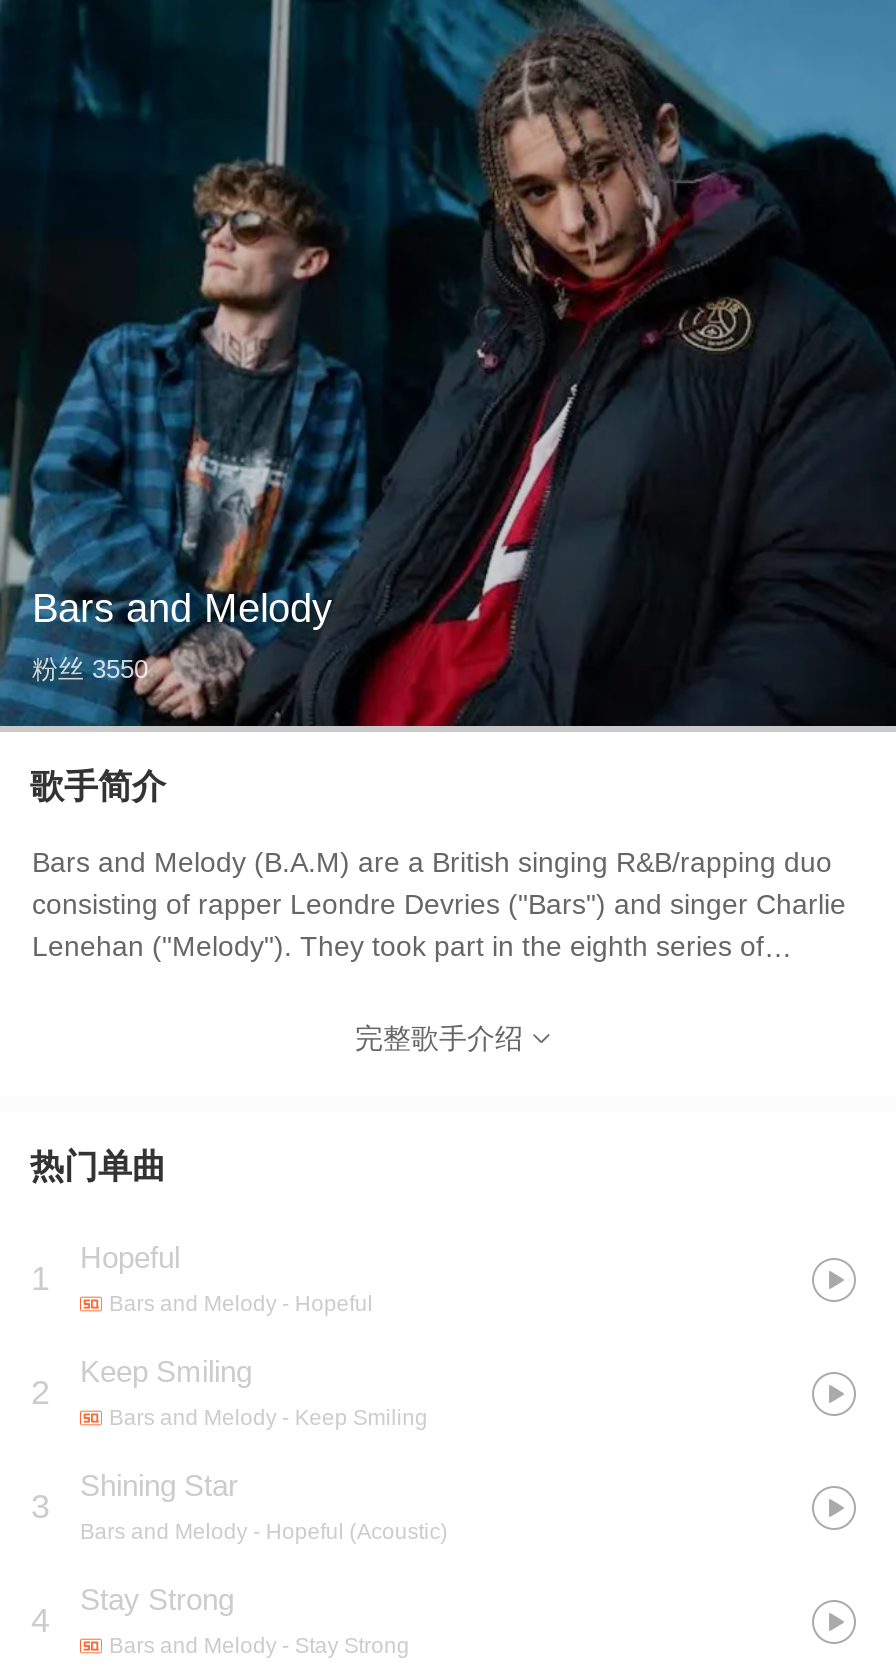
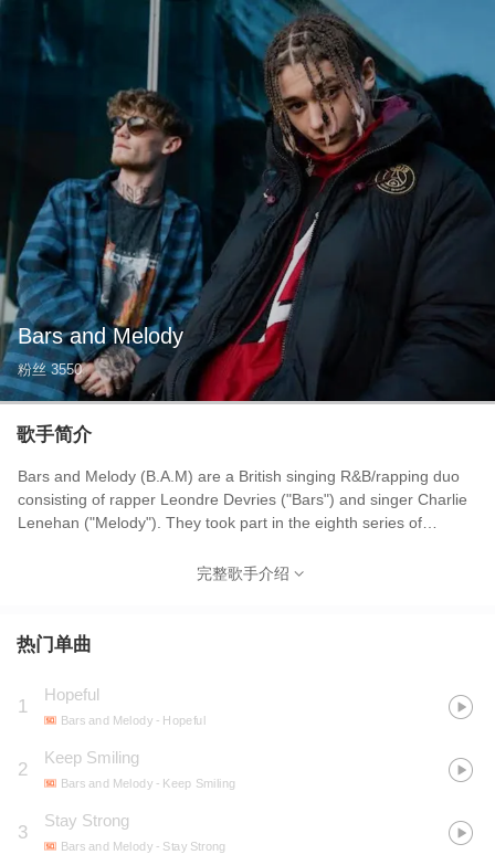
[31,1469,448,1641] Shining Star | Bars and Melody - Hopeful (Acoustic) | 4 -> none

